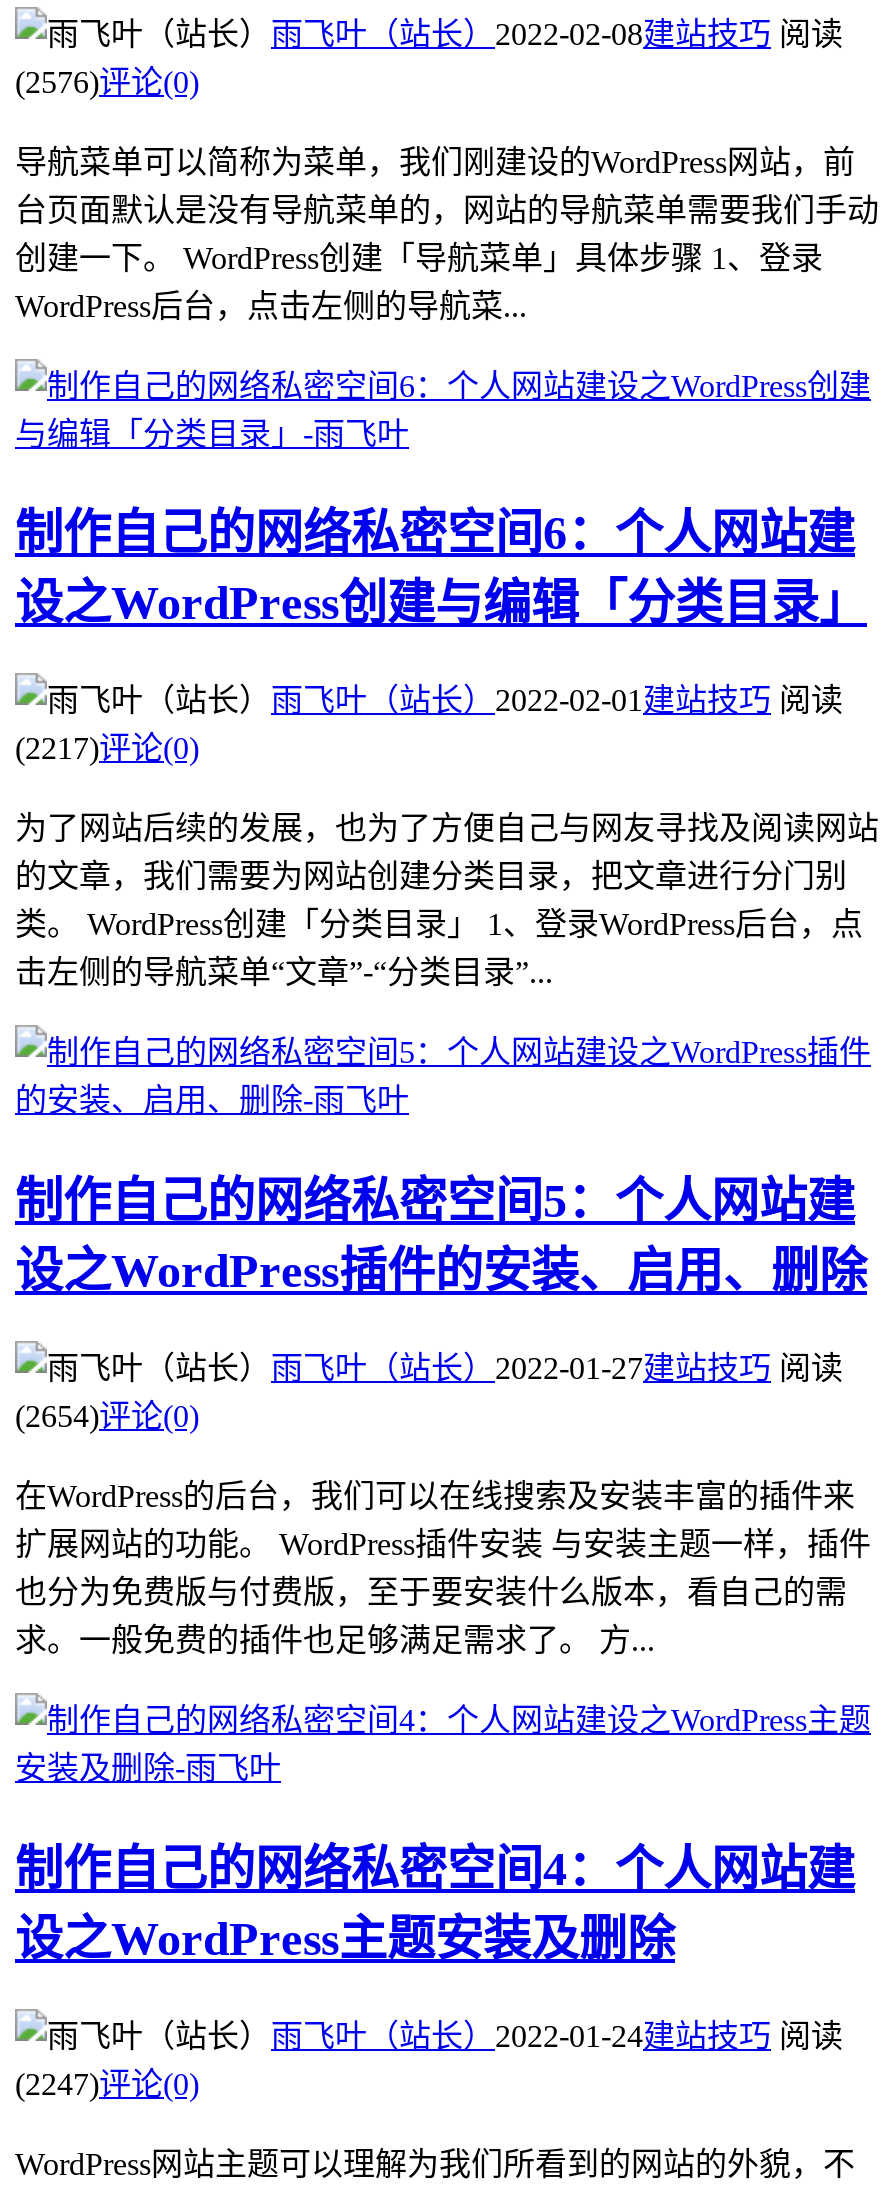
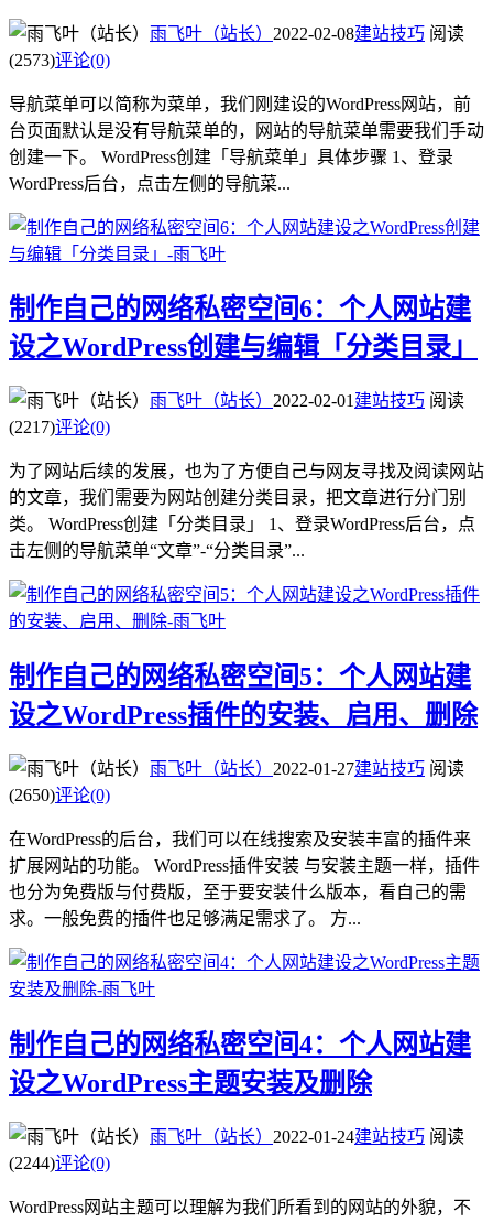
[15,64,199,98] (2576)评论(0) -> [9,50,110,69] (2573)评论(0)
[15,1399,199,1433] (2654)评论(0) -> [9,786,110,804] (2650)评论(0)
[15,2067,199,2101] (2247)评论(0) -> [9,1154,110,1172] (2244)评论(0)

